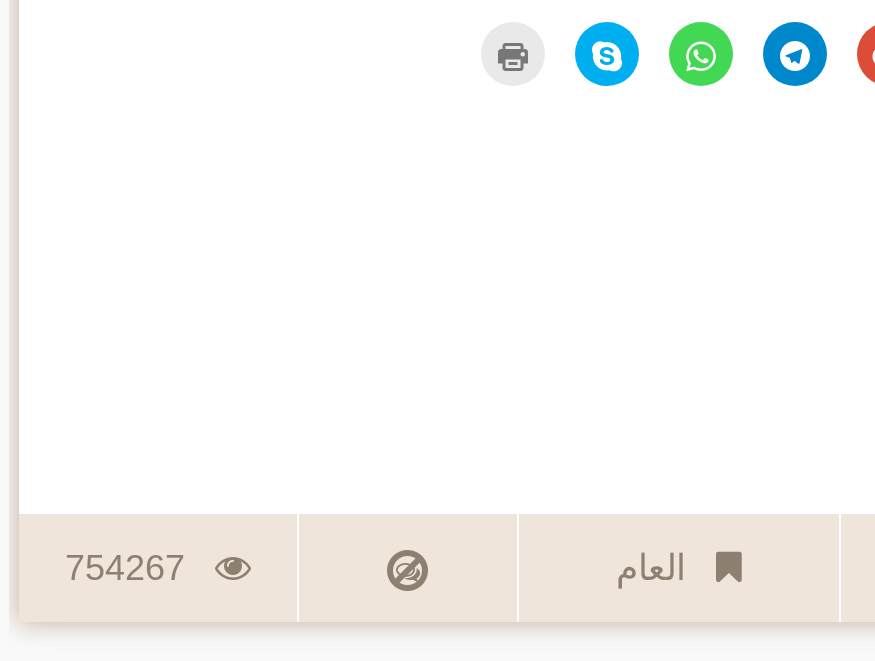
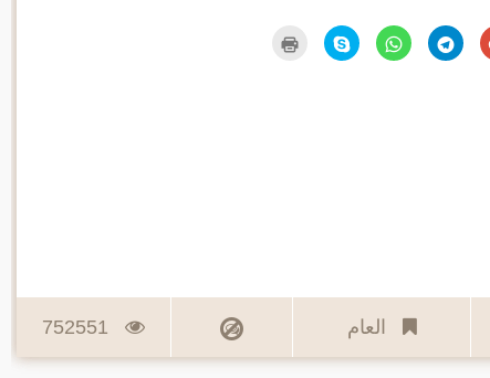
[65,548,185,588] 754267 -> [42,316,108,338] 752551

